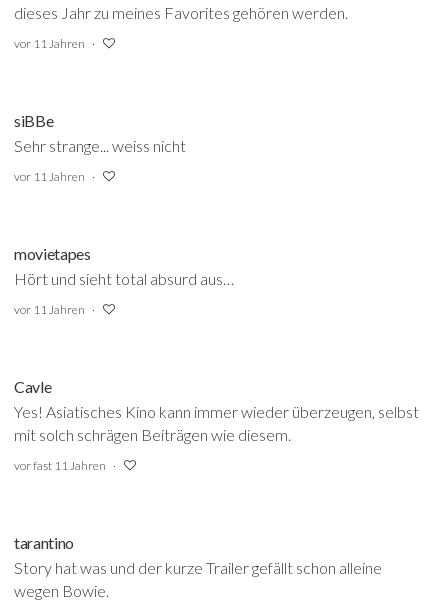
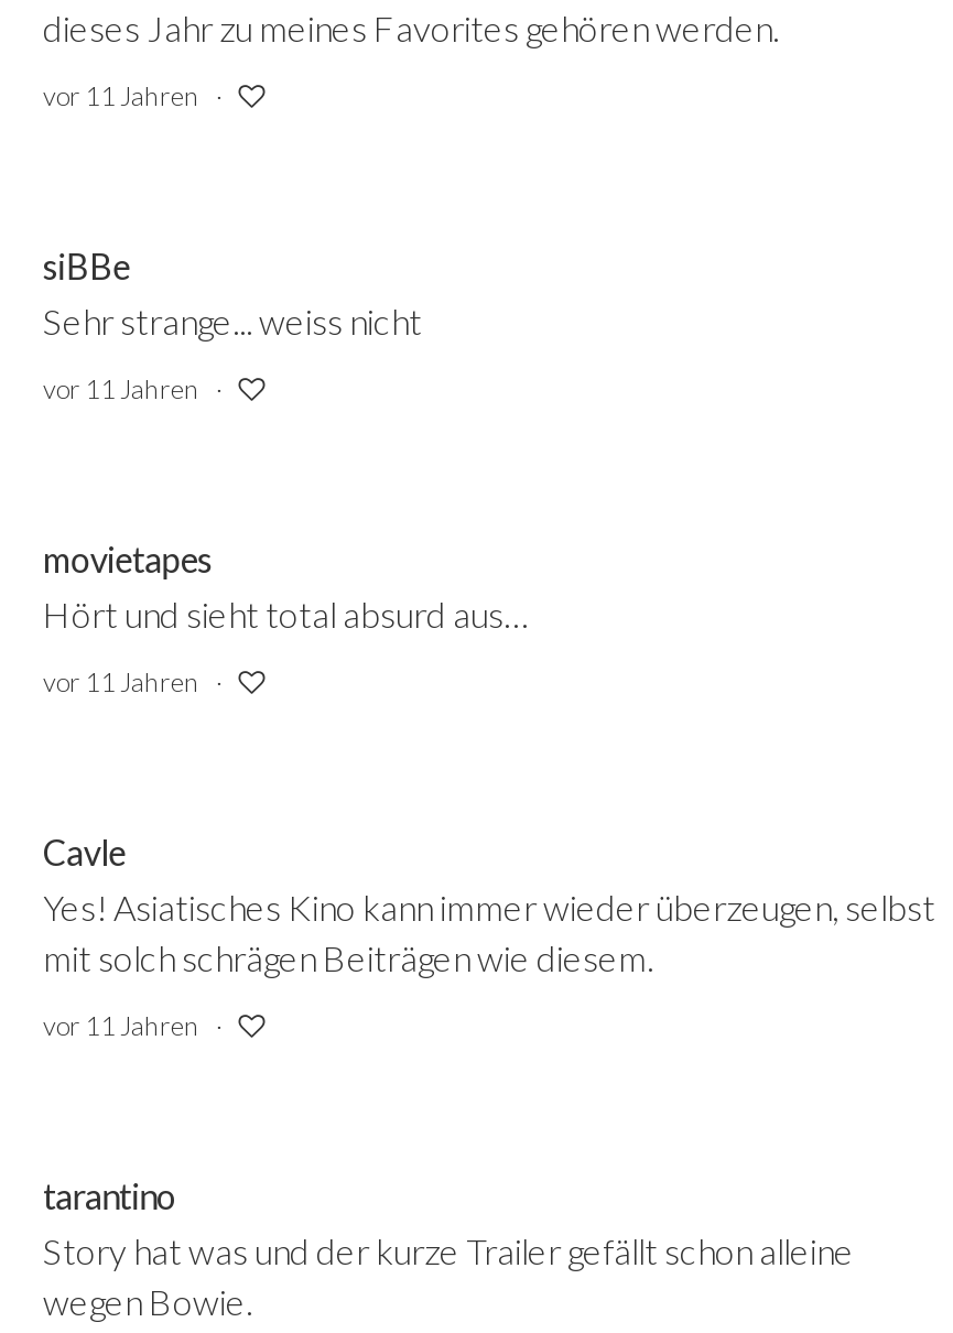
[14,457,106,472] vor fast 11 Jahren -> [43,1008,199,1041] vor 11 Jahren

